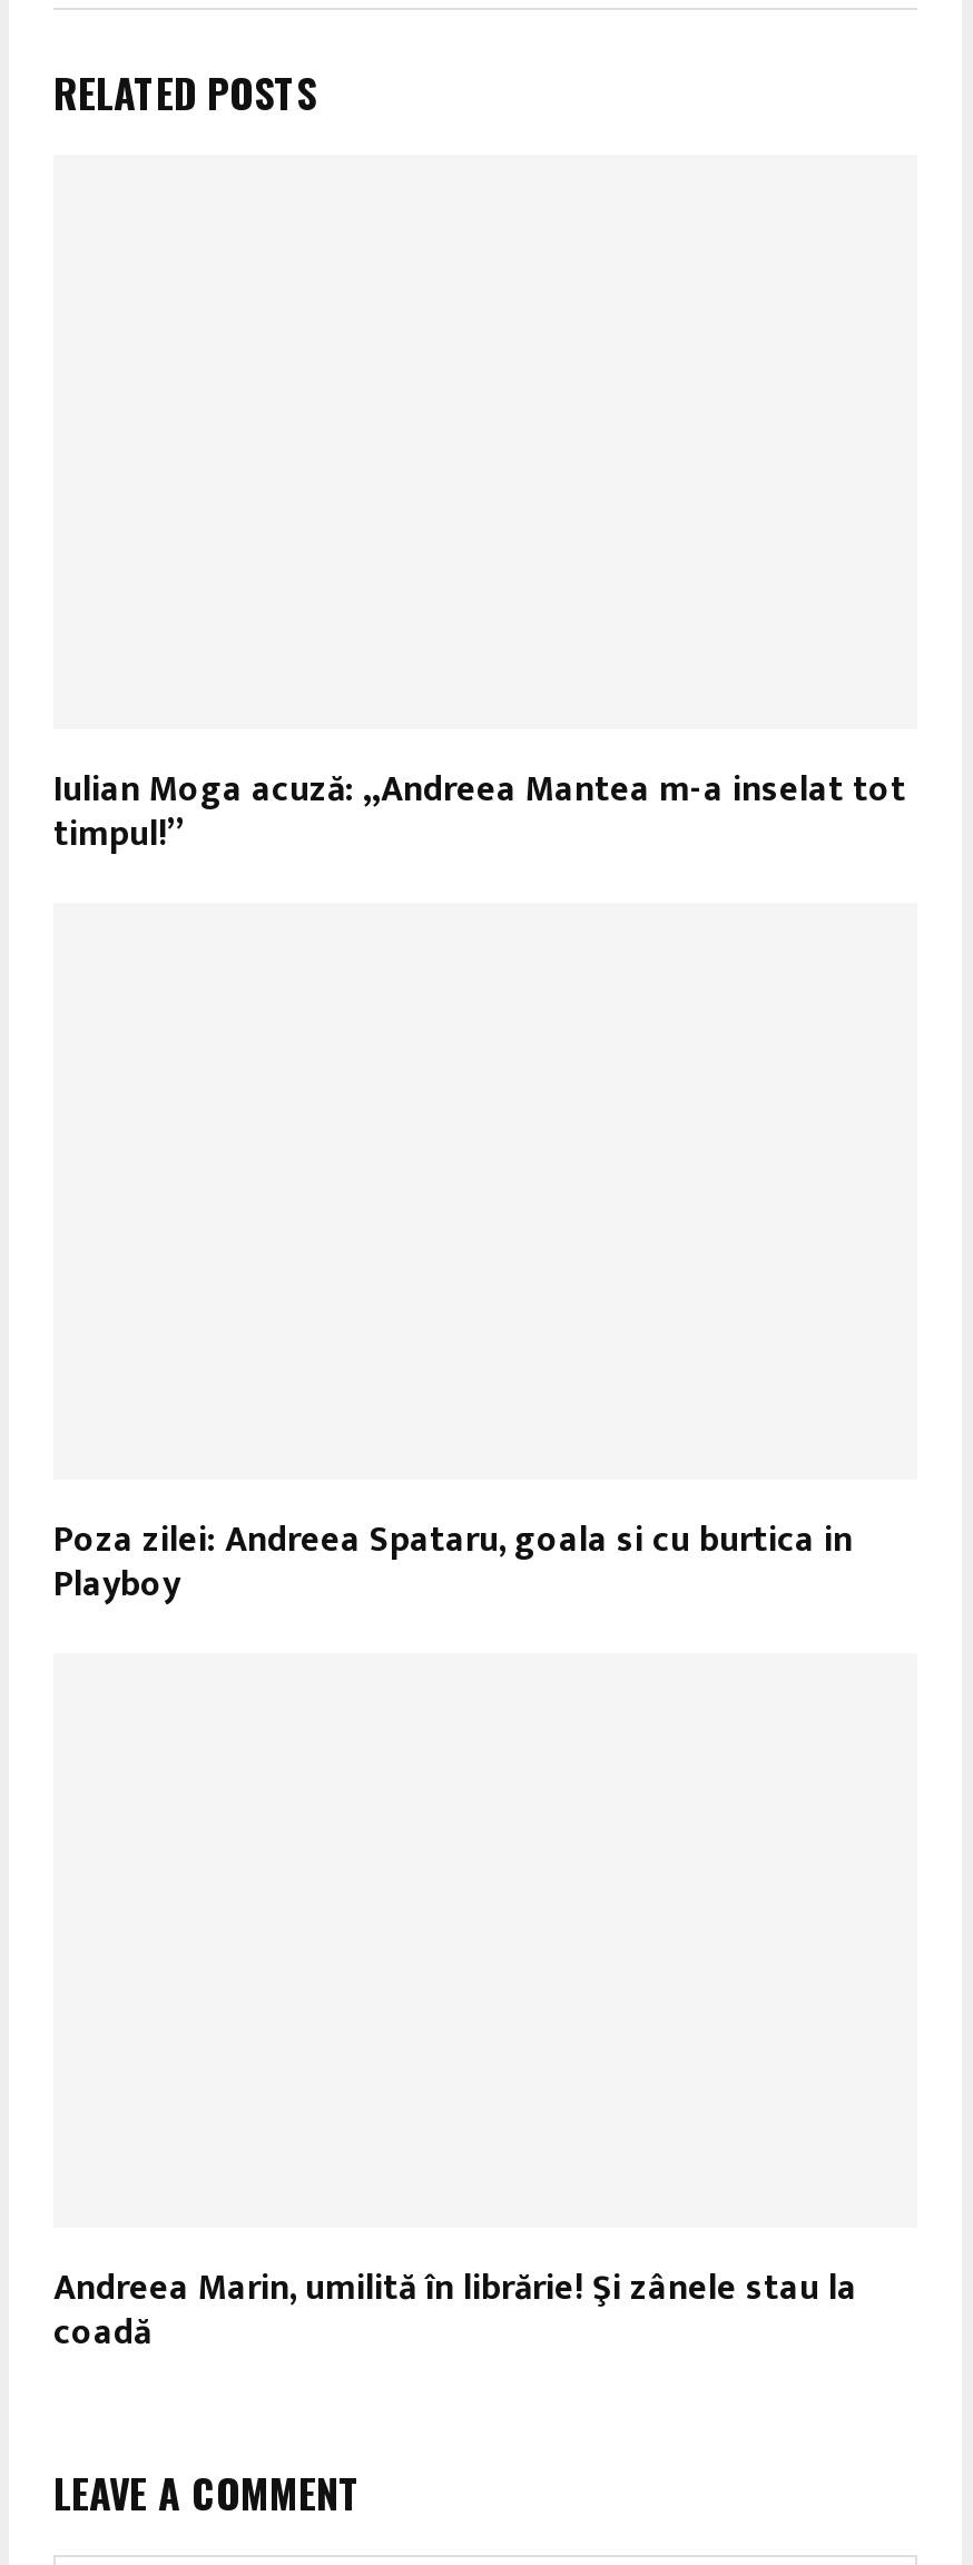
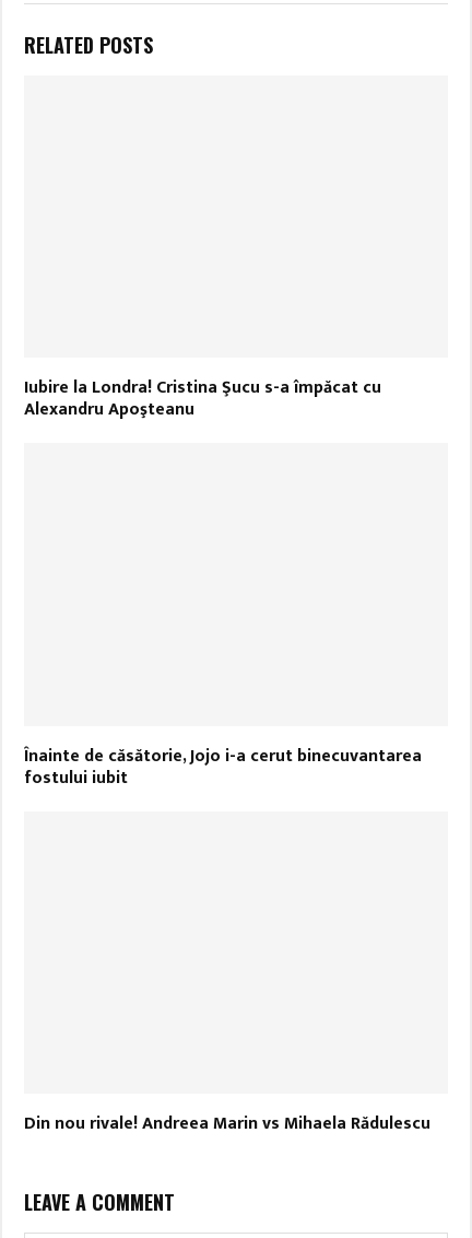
[53,761,906,865] Iulian Moga acuză: „Andreea Mantea m-a inselat tot | timpul!” -> [24,373,381,425] Iubire la Londra! Cristina Şucu s-a împăcat cu | Alexandru Apoşteanu
[53,1510,853,1615] Poza zilei: Andreea Spataru, goala si cu burtica in | Playboy -> [24,741,422,793] Înainte de căsătorie, Jojo i-a cerut binecuvantarea | fostului iubit
[53,2260,857,2365] Andreea Marin, umilită în librărie! Şi zânele stau la | coadă -> [24,1109,430,1139] Din nou rivale! Andreea Marin vs Mihaela Rădulescu

